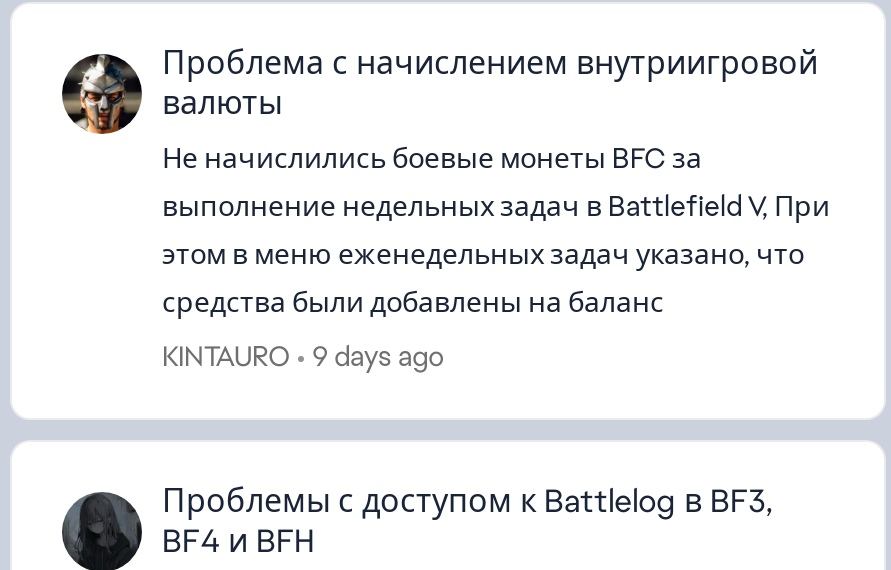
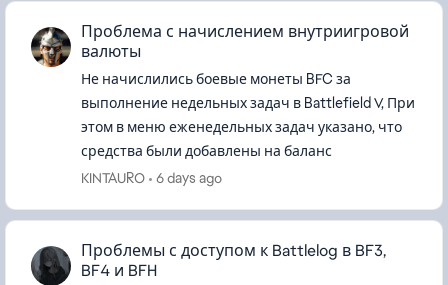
[162,338,444,374] KINTAURO 9 days ago -> [81,169,222,187] KINTAURO 6 days ago

